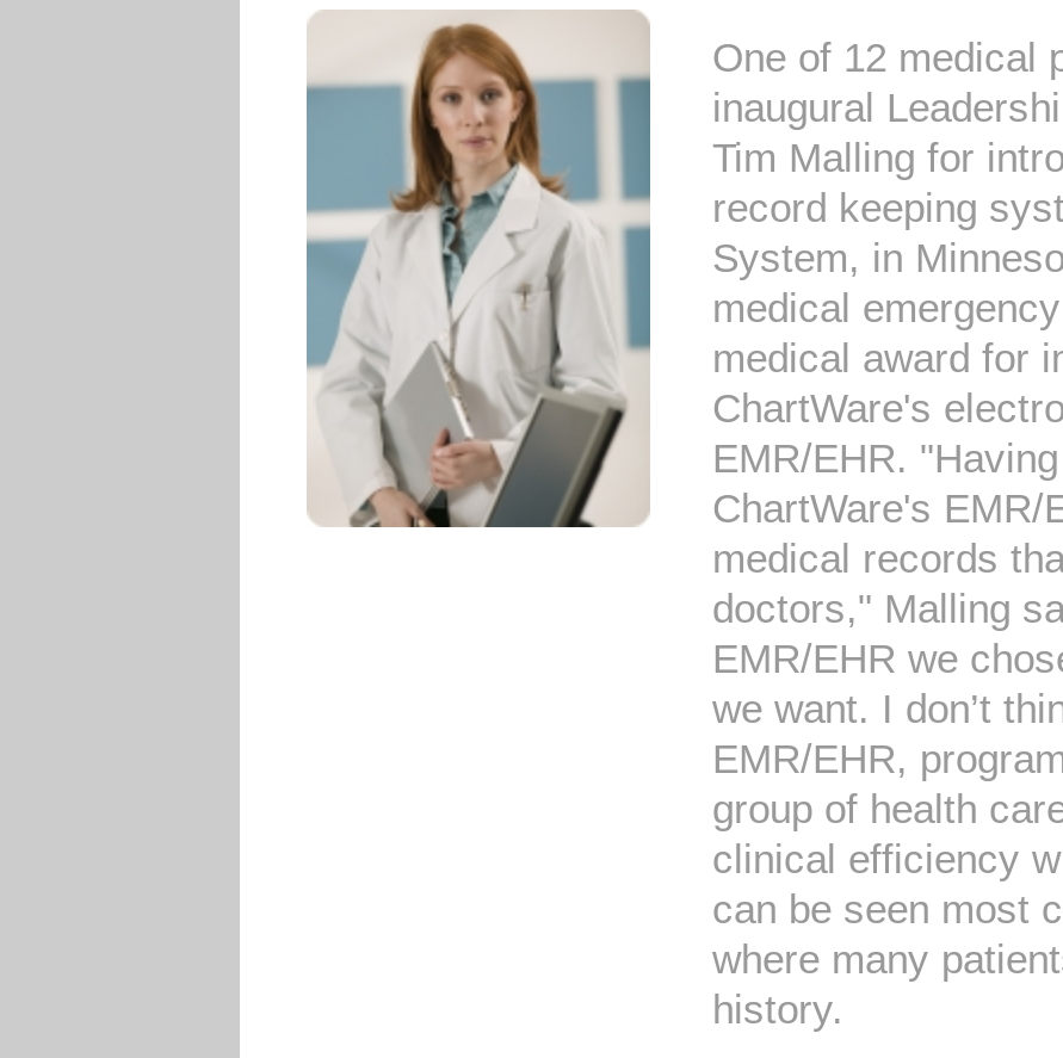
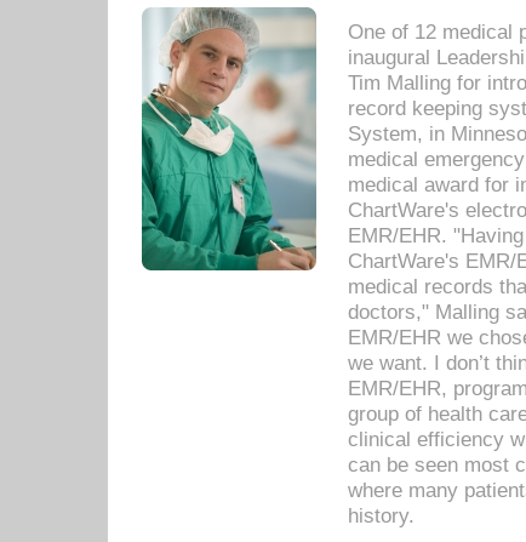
[304,12,650,530] [image] -> [141,7,316,272] [image]

